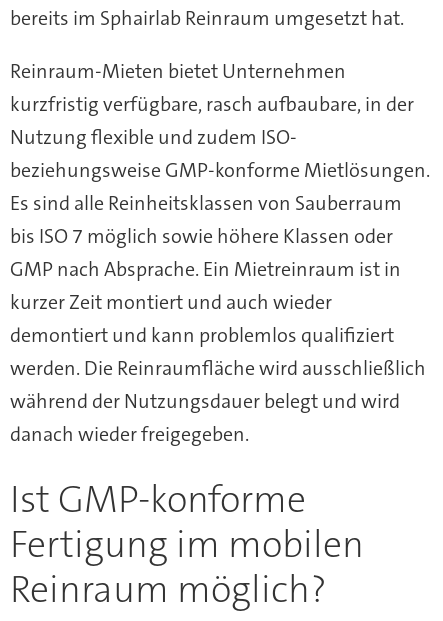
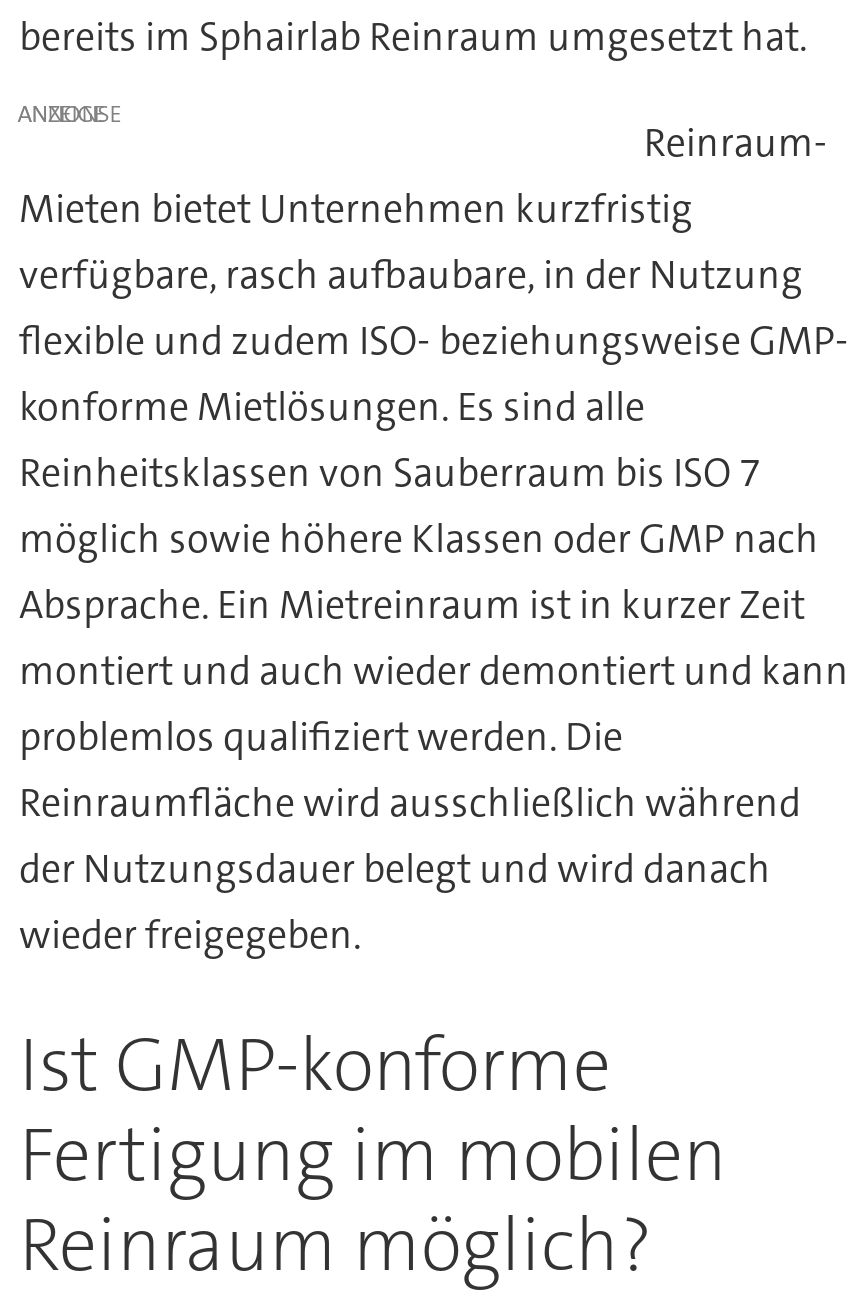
[10,58,430,447] Reinraum-Mieten bietet Unternehmen | kurzfristig verfügbare, rasch aufbaubare, in der | Nutzung flexible und zudem ISO- | beziehungsweise GMP-konforme Mietlösungen. | Es sind alle Reinheitsklassen von Sauberraum | bis ISO 7 möglich sowie höhere Klassen oder | GMP nach Absprache. Ein Mietreinraum ist in | kurzer Zeit montiert und auch wieder | demontiert und kann problemlos qualifiziert | werden. Die Reinraumfläche wird ausschließlich | während der Nutzungsdauer belegt und wird | danach wieder freigegeben. -> [17,98,849,960] ANZEIGE | Reinraum- | Mieten bietet Unternehmen kurzfristig | verfügbare, rasch aufbaubare, in der Nutzung | flexible und zudem ISO- beziehungsweise GMP- | konforme Mietlösungen. Es sind alle | Reinheitsklassen von Sauberraum bis ISO 7 | möglich sowie höhere Klassen oder GMP nach | Absprache. Ein Mietreinraum ist in kurzer Zeit | montiert und auch wieder demontiert und kann | problemlos qualifiziert werden. Die | Reinraumfläche wird ausschließlich während | der Nutzungsdauer belegt und wird danach | wieder freigegeben.

